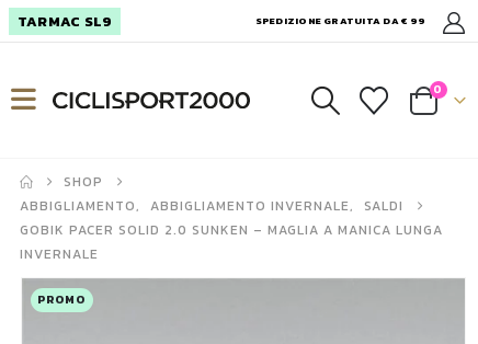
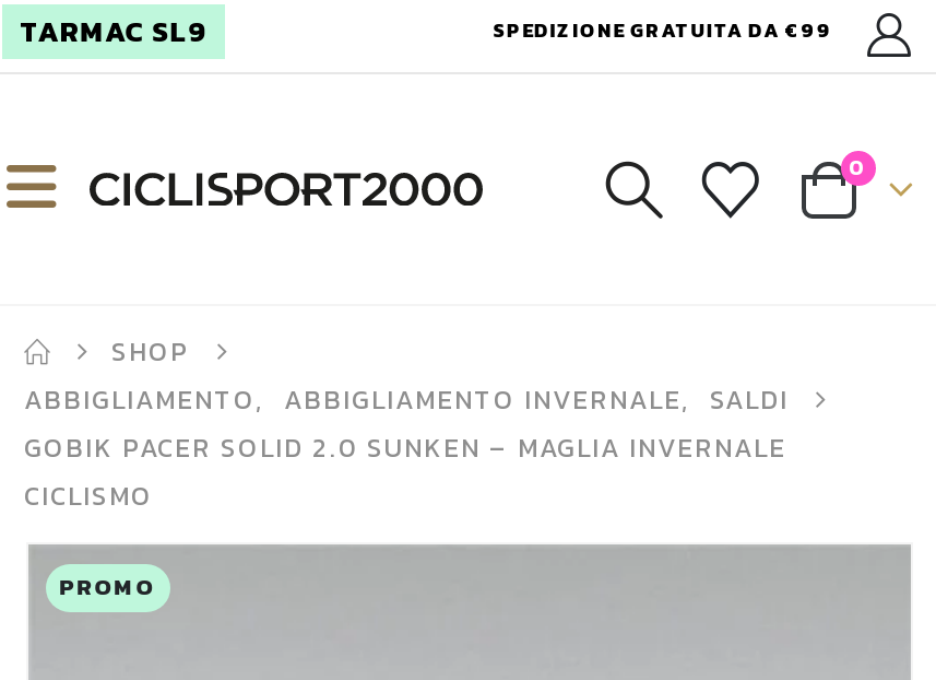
[20,220,443,264] GOBIK PACER SOLID 2.0 SUNKEN – MAGLIA A MANICA LUNGA | INVERNALE -> [24,429,786,516] GOBIK PACER SOLID 2.0 SUNKEN – MAGLIA INVERNALE | CICLISMO

